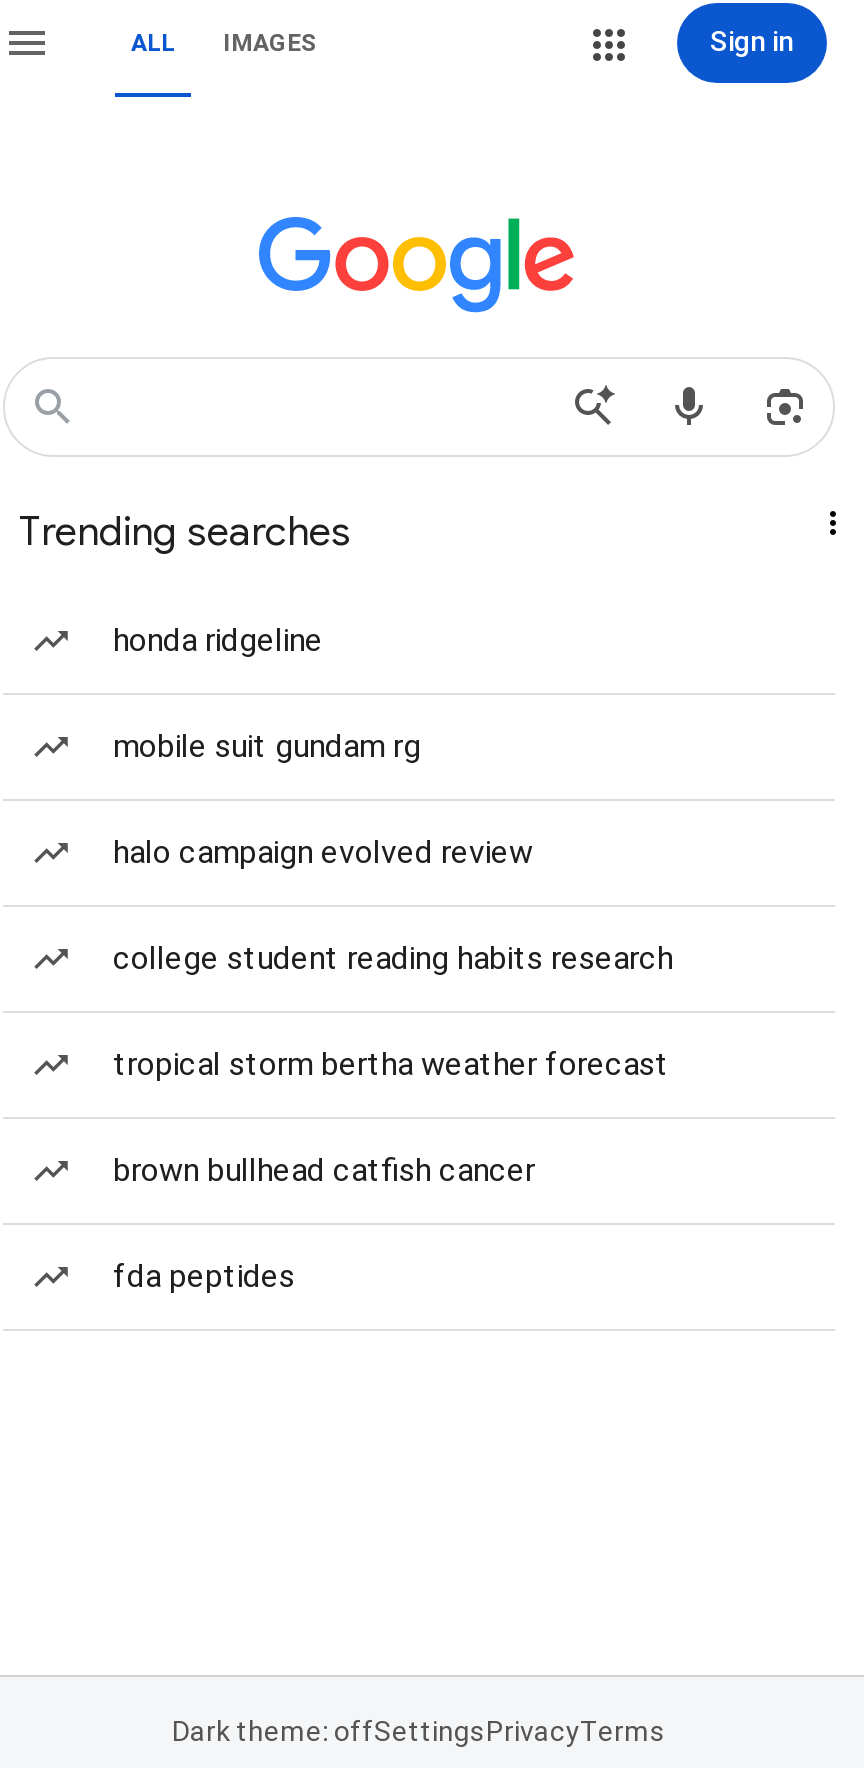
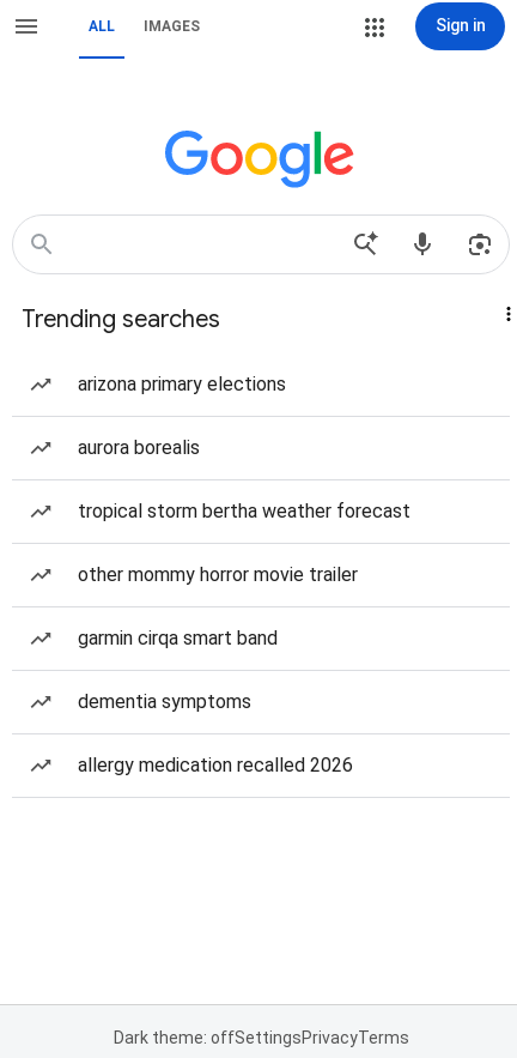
[113,621,673,977] honda ridgeline | mobile suit gundam rg | halo campaign evolved review | college student reading habits research -> [78,373,286,459] arizona primary elections | aurora borealis
moved [113,1045,669,1083] -> [78,500,410,522]: tropical storm bertha weather forecast
[113,1151,535,1295] brown bullhead catfish cancer | fda peptides -> [78,563,358,776] other mommy horror movie trailer | garmin cirqa smart band | dementia symptoms | allergy medication recalled 2026

